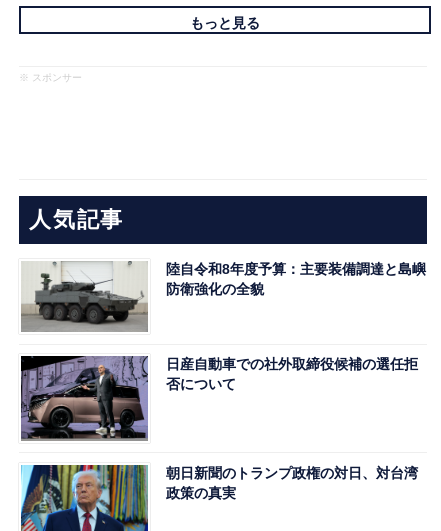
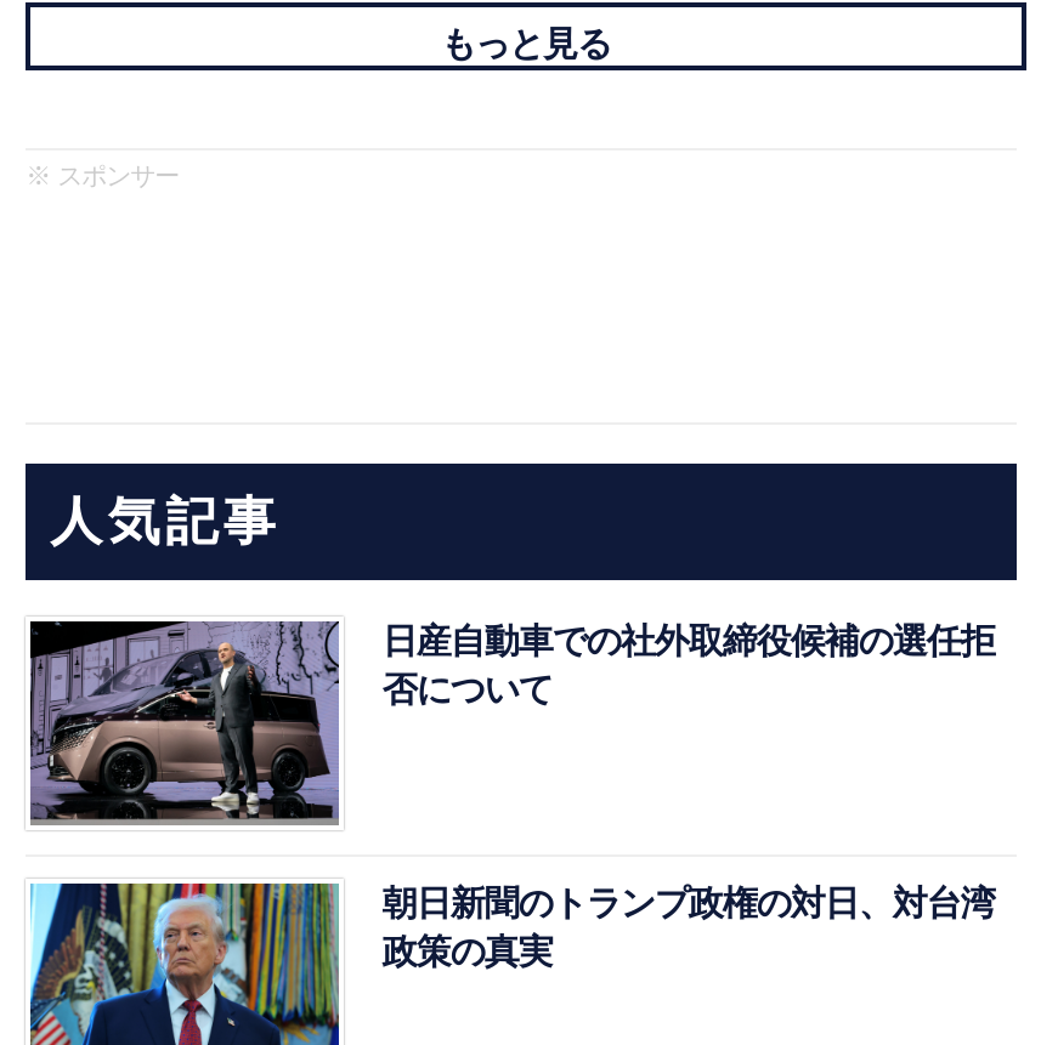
[21,261,426,340] [image] | 陸自令和8年度予算：主要装備調達と島嶼 | 防衛強化の全貌 -> none

